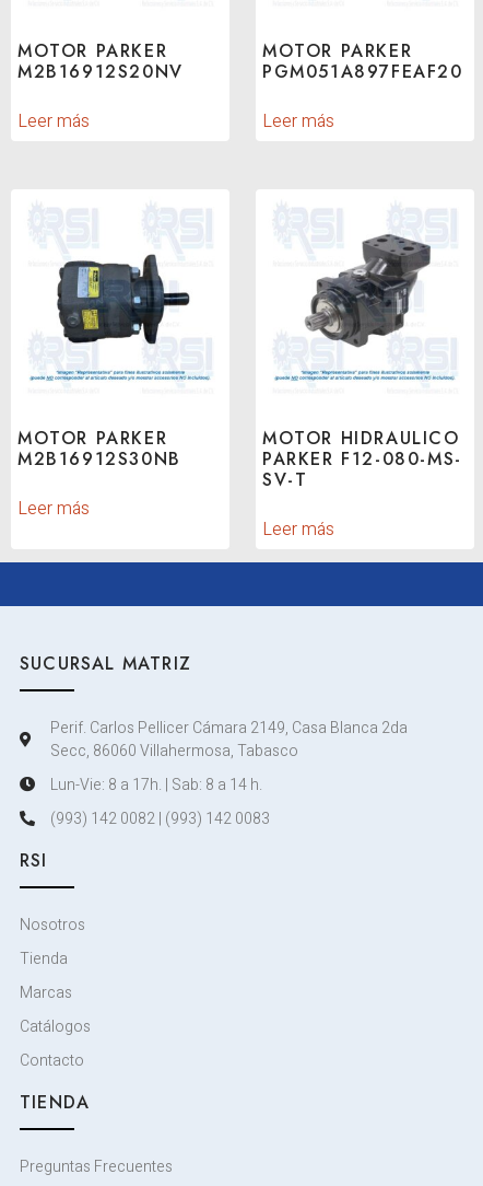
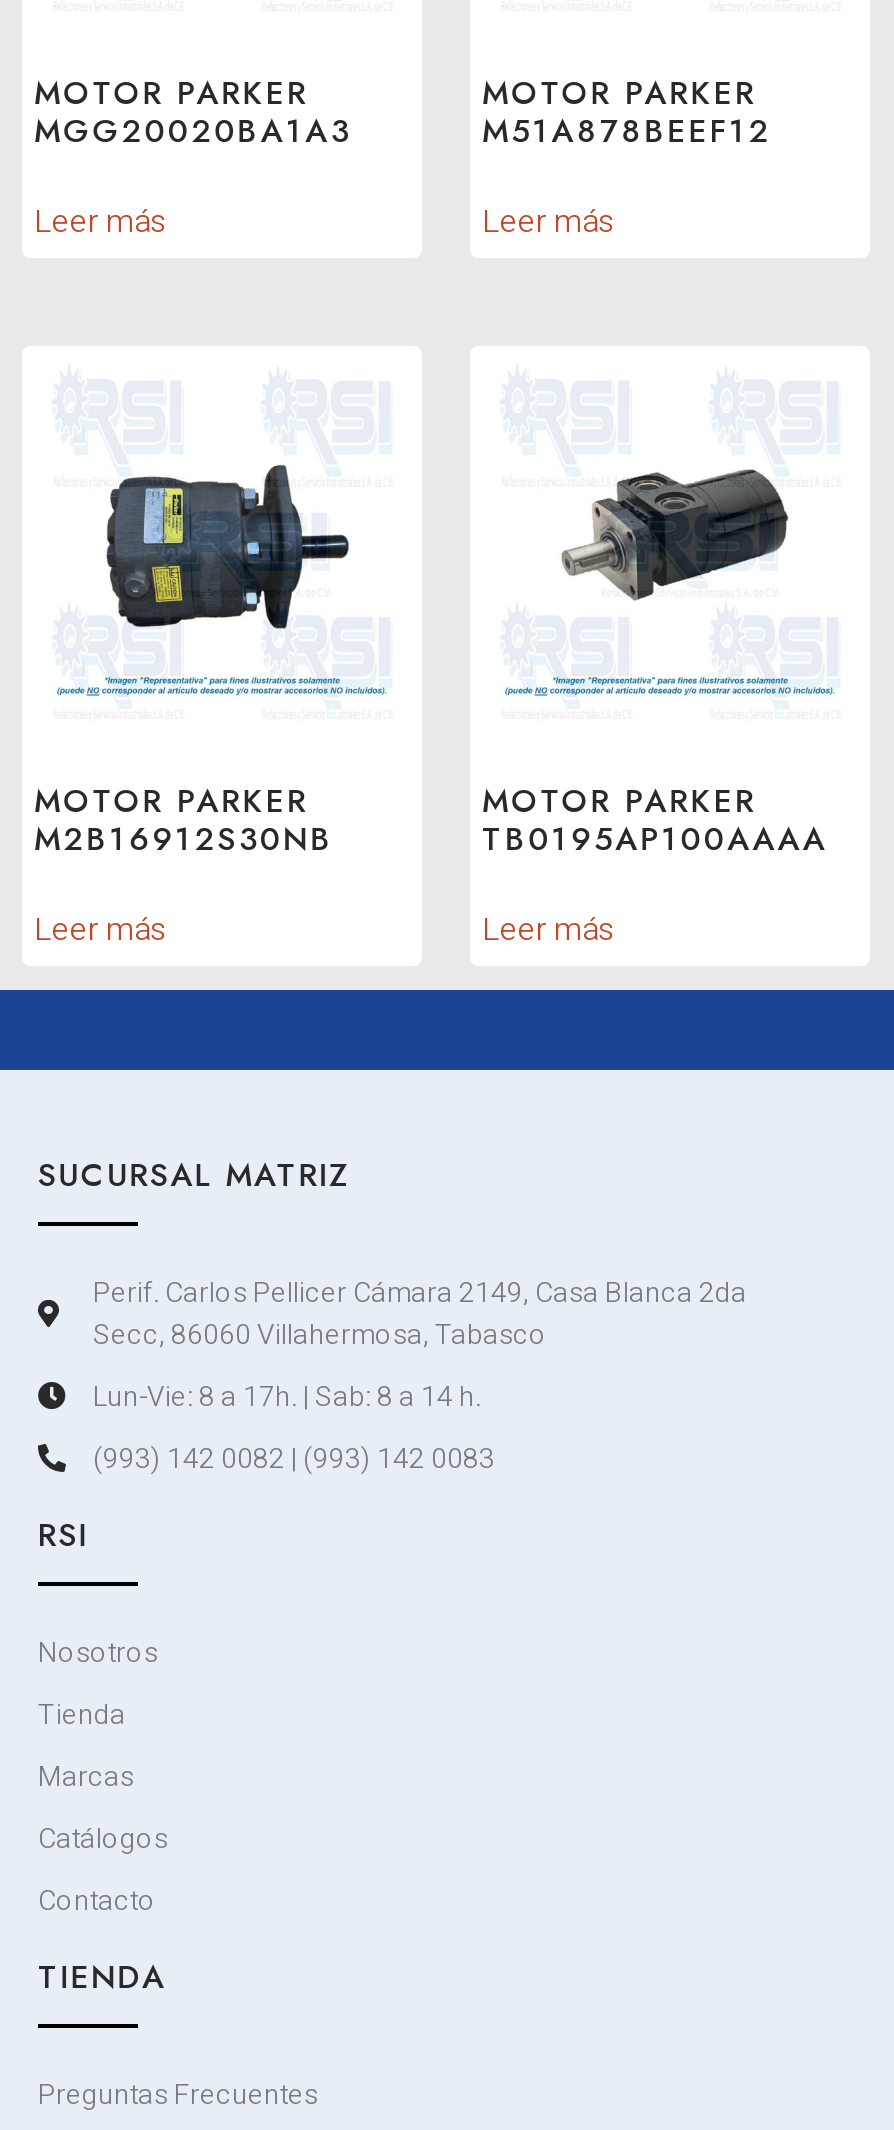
[17,59,183,84] M2B16912S20NV -> [34,107,352,153] MGG20020BA1A3
[262,59,463,84] PGM051A897FEAF20 -> [482,107,772,153] M51A878BEEF12
[304,233,432,348] [image] -> [560,428,790,634] [image]
[262,425,462,492] MOTOR HIDRAULICO | PARKER F12-080-MS- | SV-T -> [482,777,828,861] MOTOR PARKER | TB0195AP100AAAA

